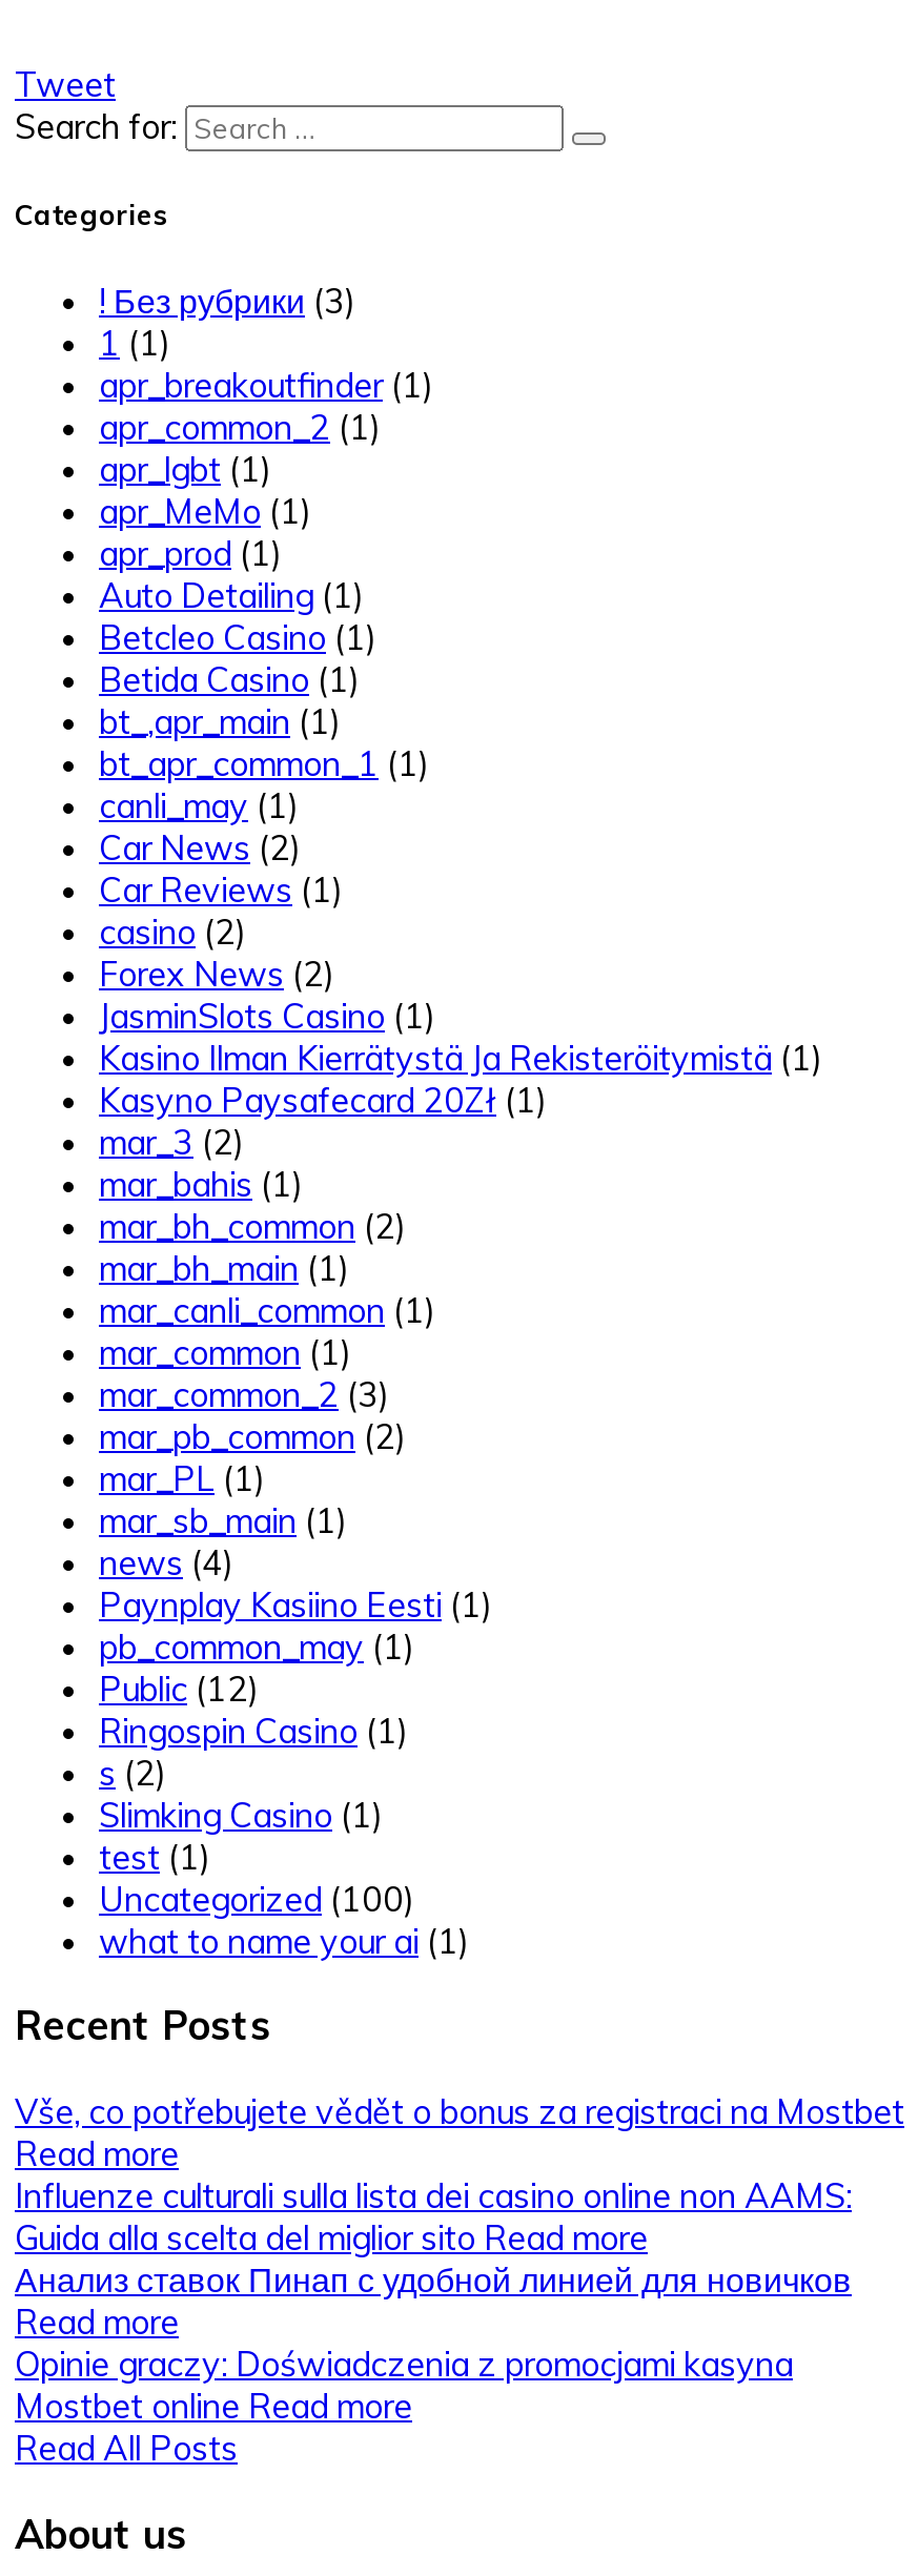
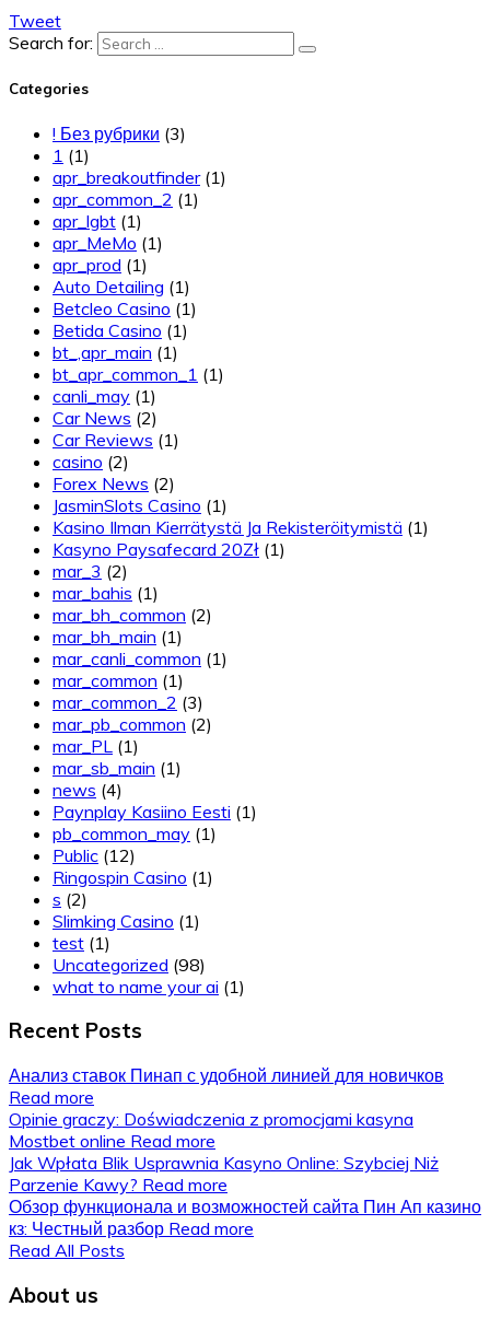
[99,1877,414,1919] Uncategorized (100) -> [52,953,206,975] Uncategorized (98)
[15,2090,904,2259] Vše, co potřebujete vědět o bonus za registraci na Mostbet | Read more | Influenze culturali sulla lista dei casino online non AAMS: | Guida alla scelta del miglior sito Read more -> none
moved [15,2259,852,2427] -> [9,1064,444,1152]: Анализ ставок Пинап с удобной линией для новичков | Read more | Opinie graczy: Doświadczenia z promocjami kasyna | Mostbet online Read more
none -> [9,1152,481,1239] Jak Wpłata Blik Usprawnia Kasyno Online: Szybciej Niż | Parzenie Kawy? Read more | Обзор функционала и возможностей сайта Пин Ап казино | кз: Честный разбор Read more

